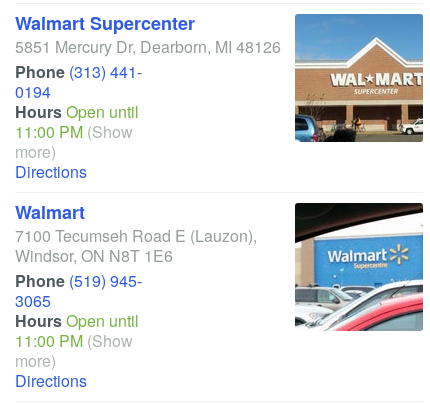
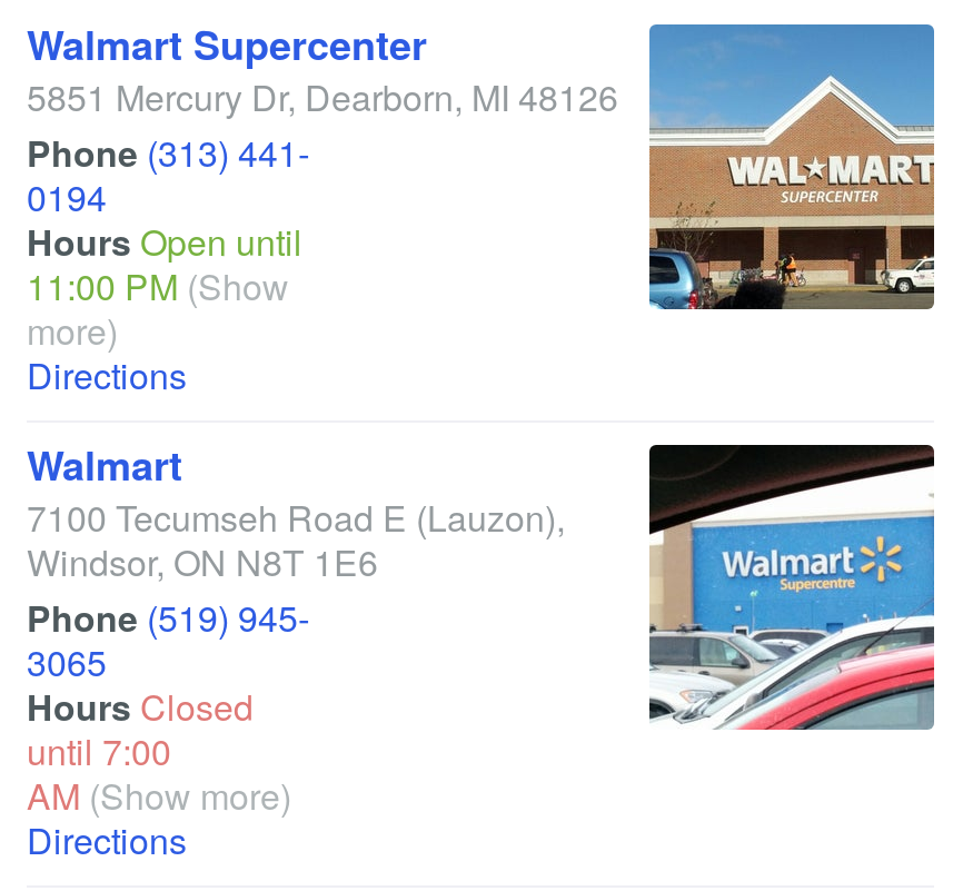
[15,309,139,372] Hours Open until | 11:00 PM (Show | more) -> [27,681,291,821] Hours Closed | until 7:00 | AM (Show more)

